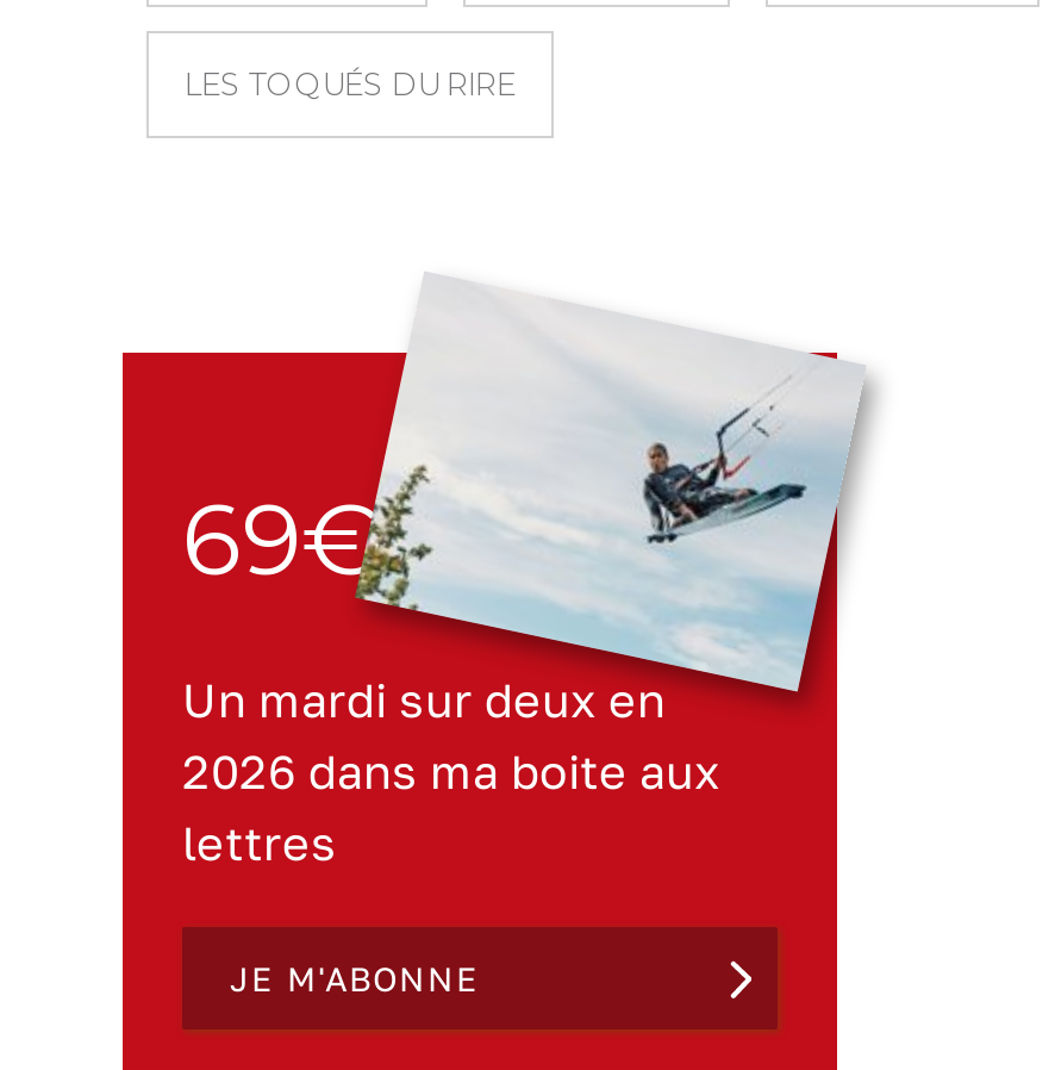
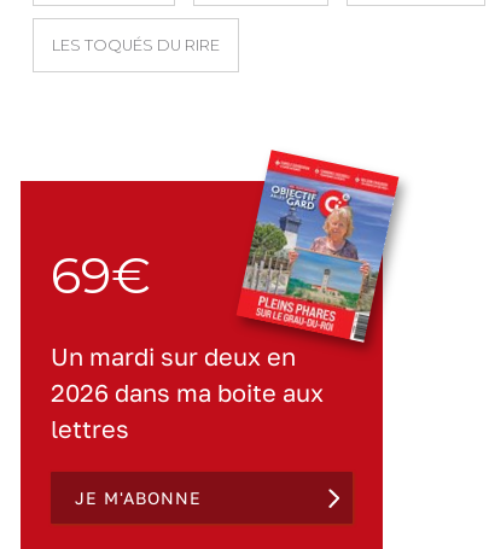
[368,274,873,703] [image] -> [146,144,402,357] [image]

